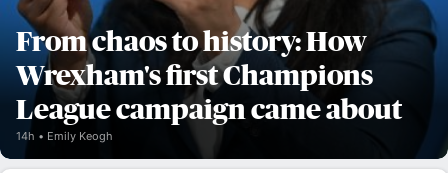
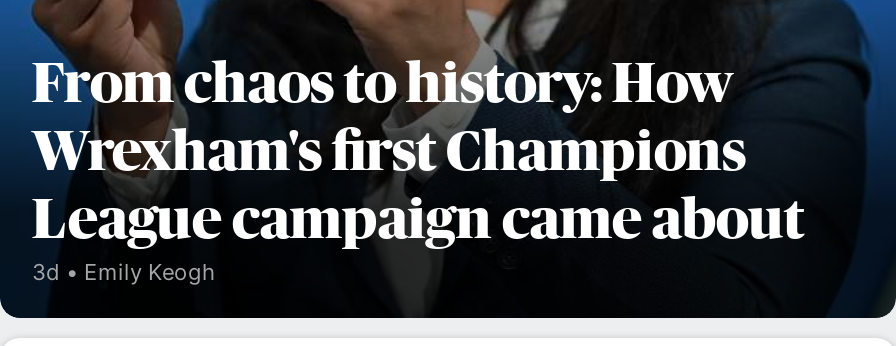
[16,129,113,143] 14h Emily Keogh -> [32,258,216,286] 3d Emily Keogh

